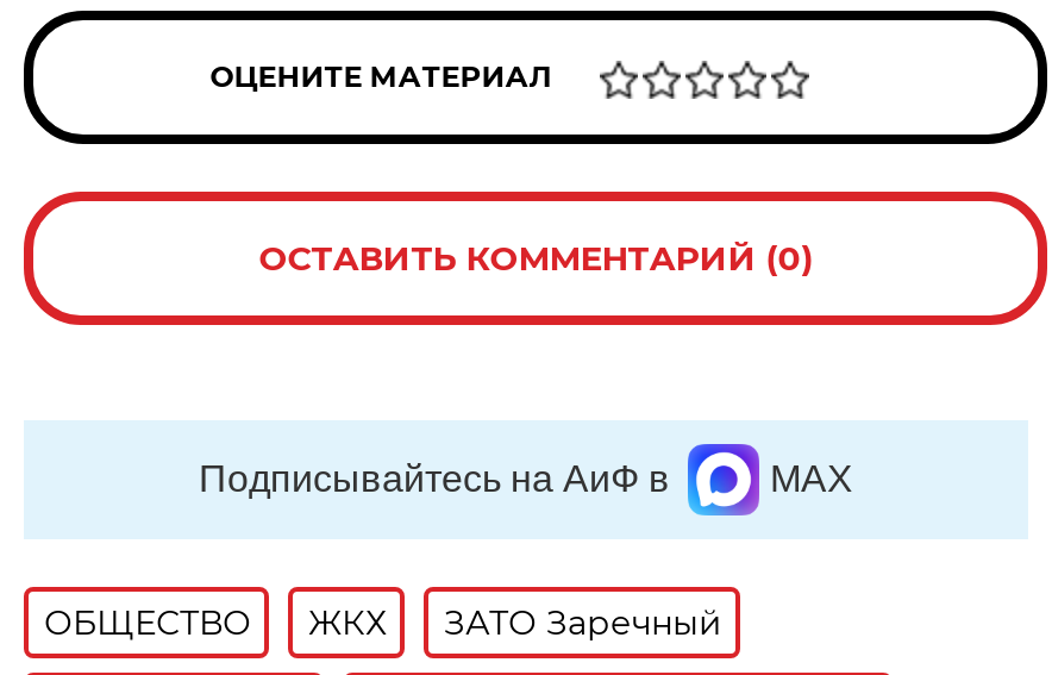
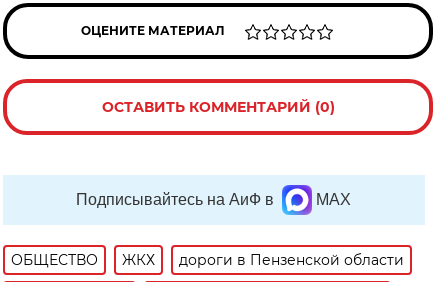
[444,601,722,644] ЗАТО Заречный -> [179,251,404,269] дороги в Пензенской области

